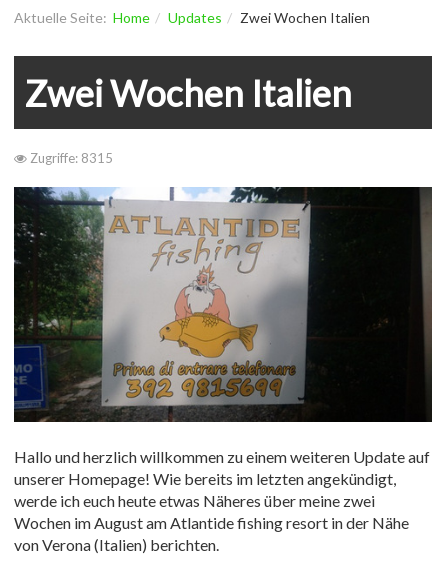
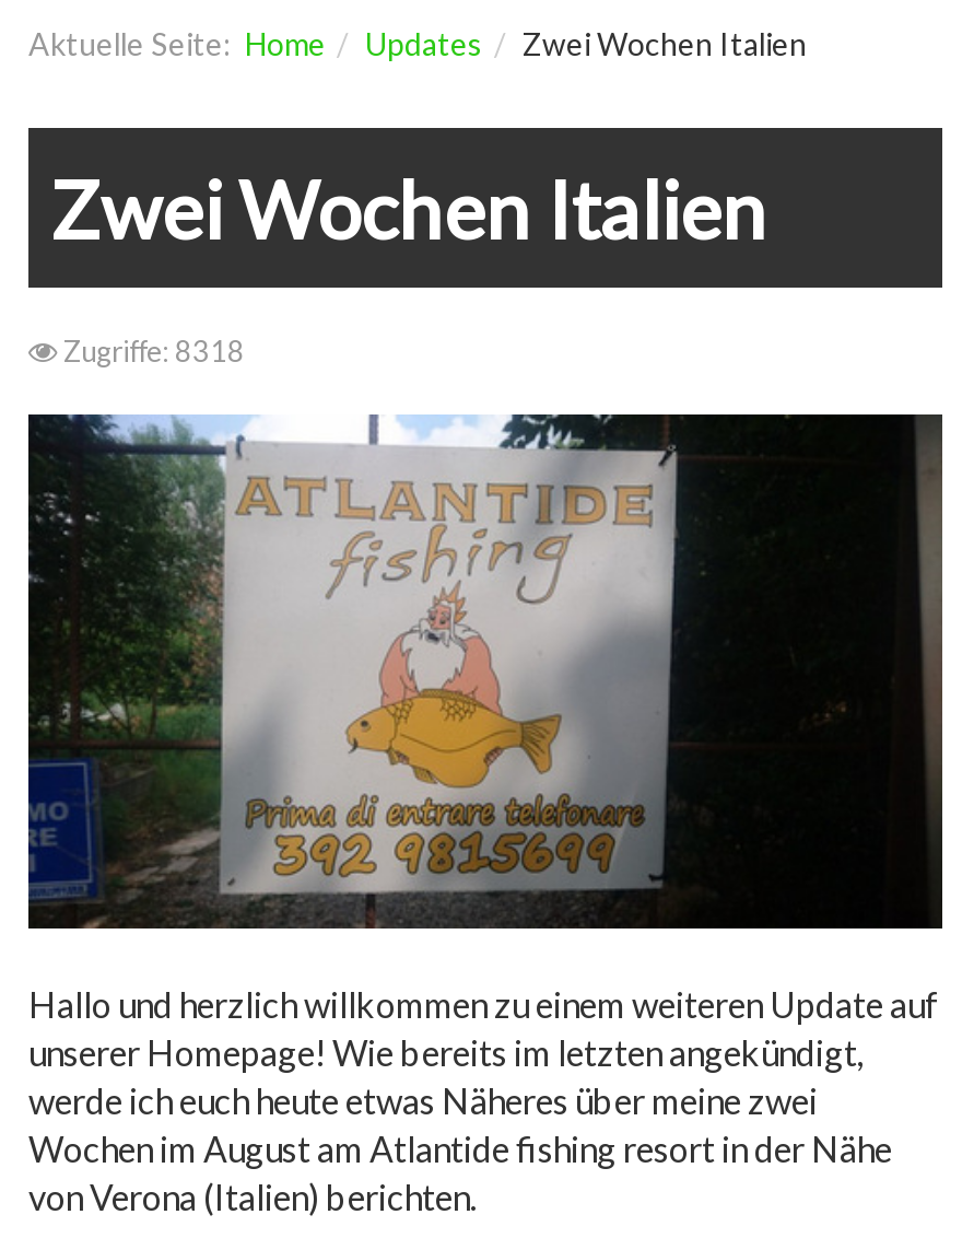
[30,150,113,166] Zugriffe: 8315 -> [63,334,245,369] Zugriffe: 8318

